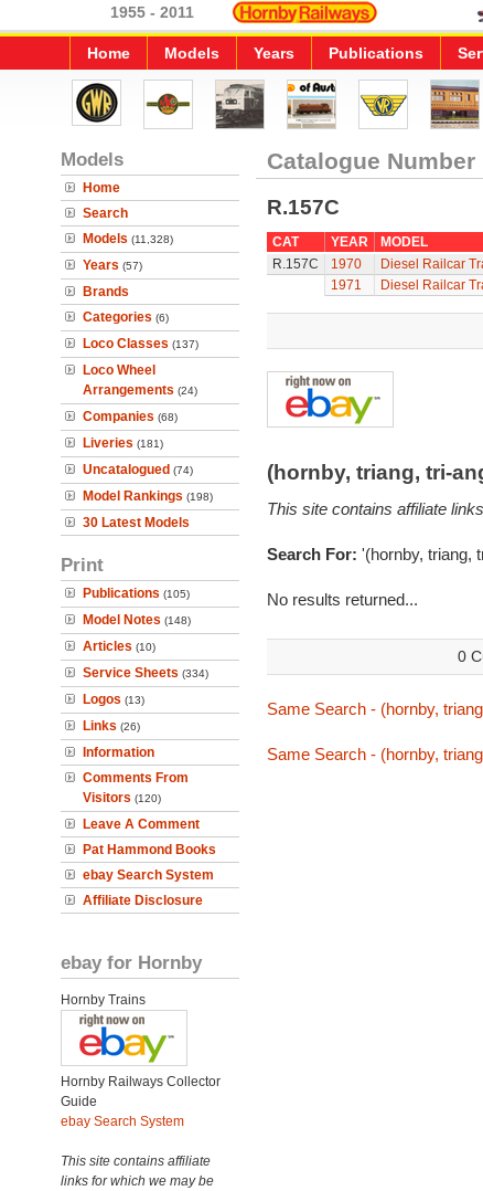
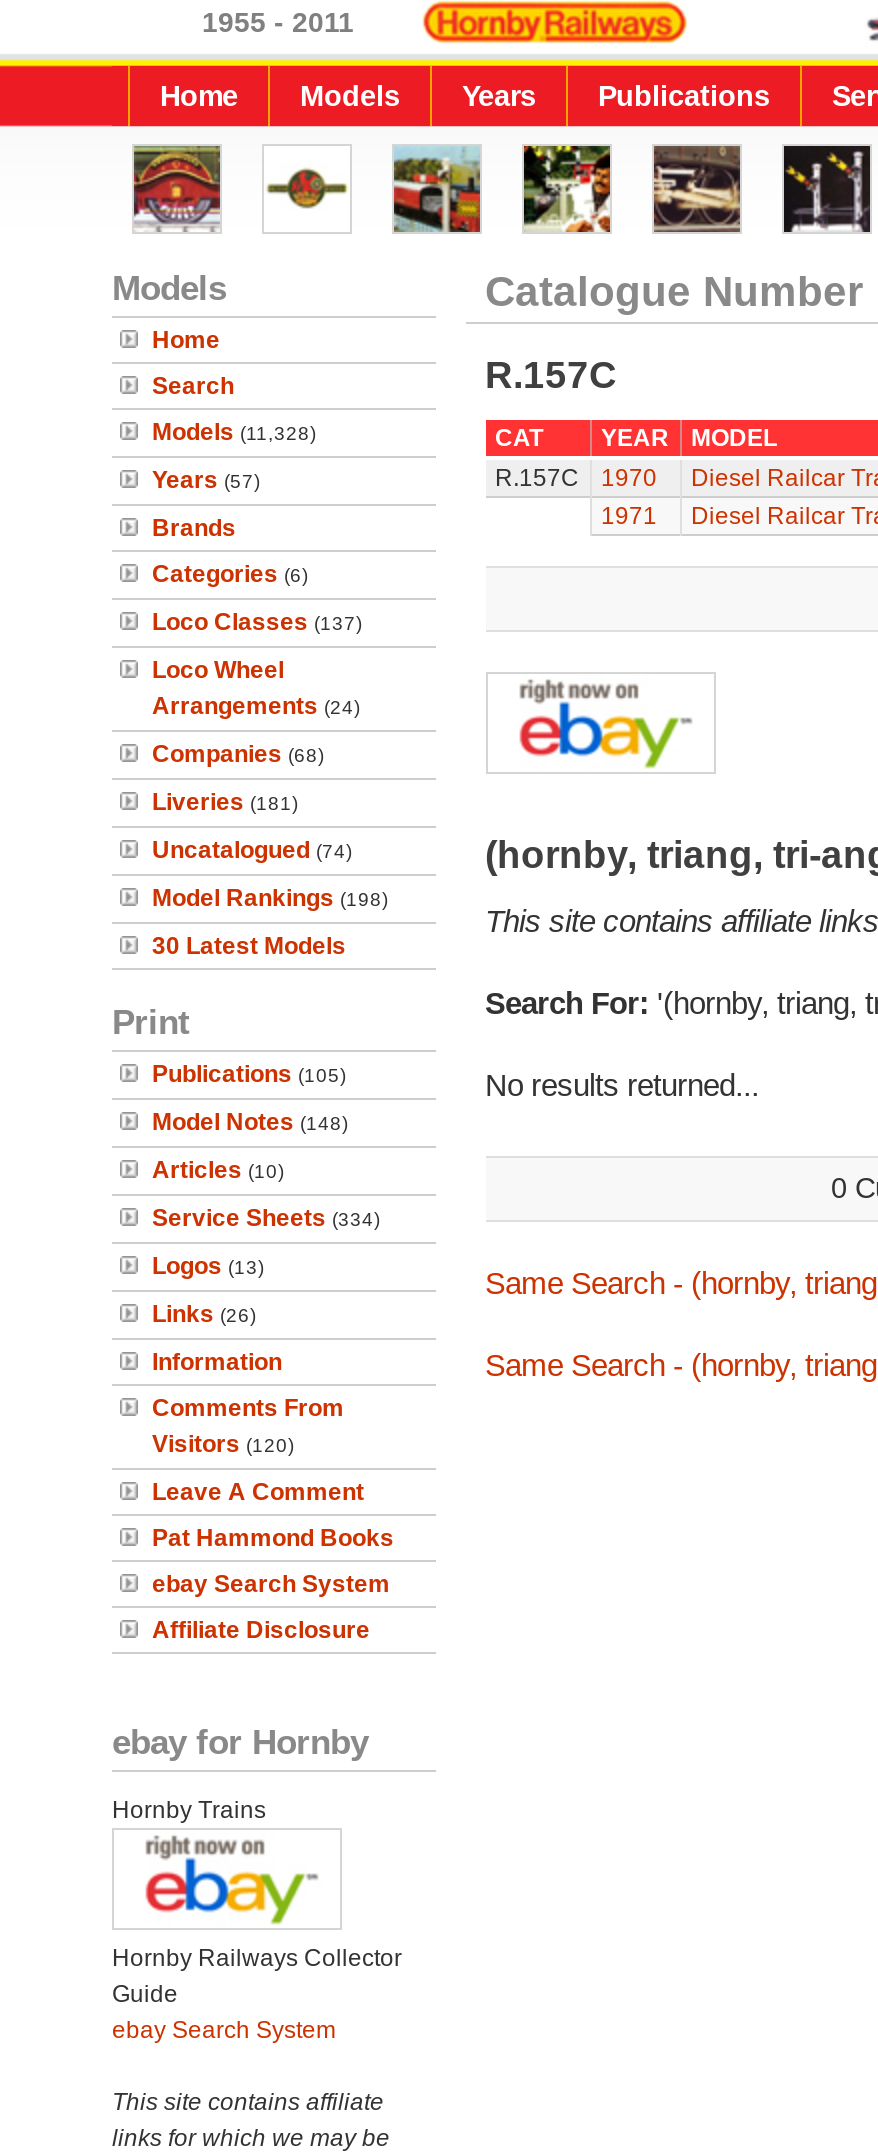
[73,81,120,128] [image] -> [132,144,222,234] [image]
[215,82,265,128] [image] -> [392,146,482,234] [image]
[287,81,336,128] [image] -> [522,144,612,232] [image]
[359,81,407,128] [image] -> [652,144,742,234] [image]
[430,81,480,128] [image] -> [782,144,872,234] [image]

